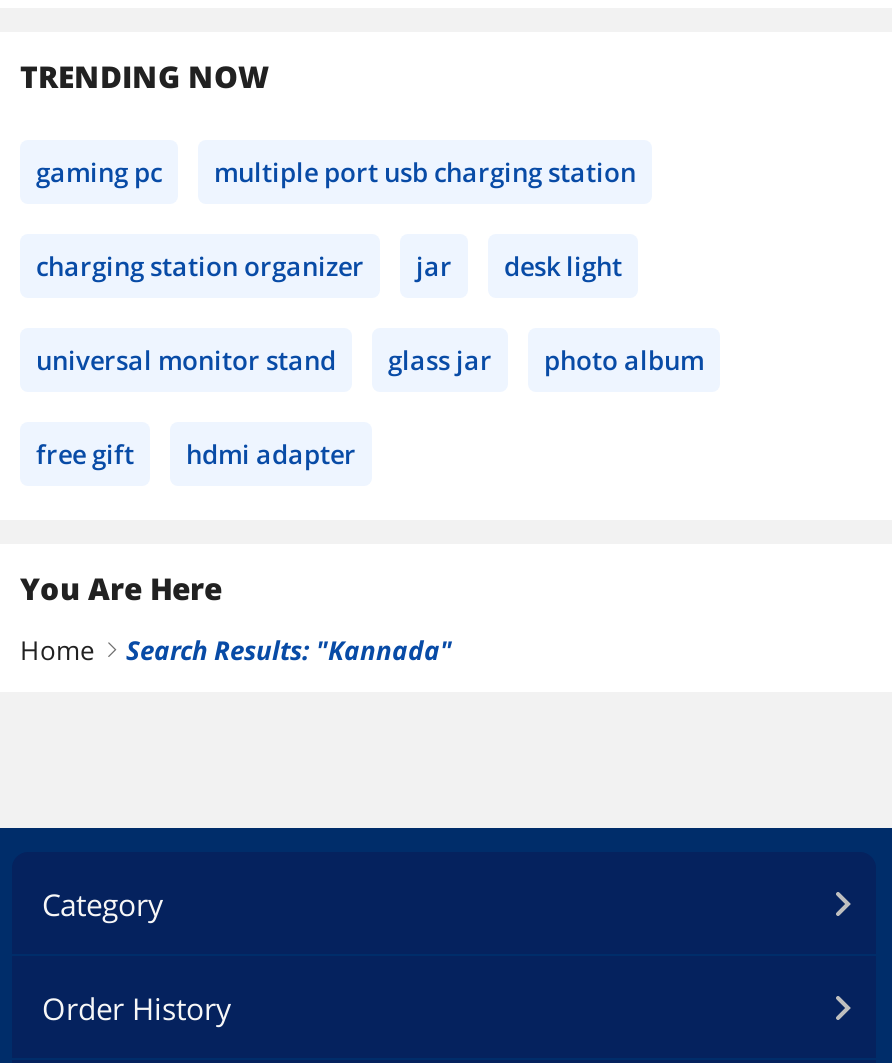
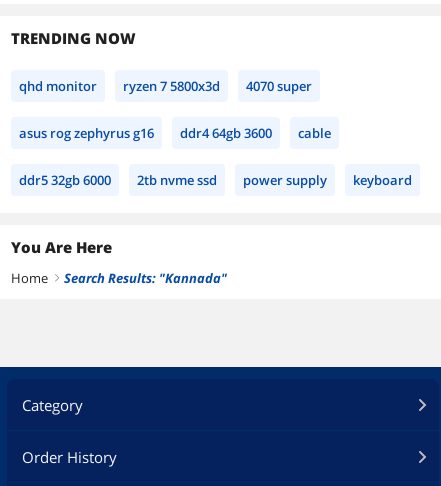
[36,154,704,472] gaming pc | multiple port usb charging station | charging station organizer | jar | desk light | universal monitor stand | glass jar | photo album | free gift | hdmi adapter -> [19,77,412,189] qhd monitor | ryzen 7 5800x3d | 4070 super | asus rog zephyrus g16 | ddr4 64gb 3600 | cable | ddr5 32gb 6000 | 2tb nvme ssd | power supply | keyboard

